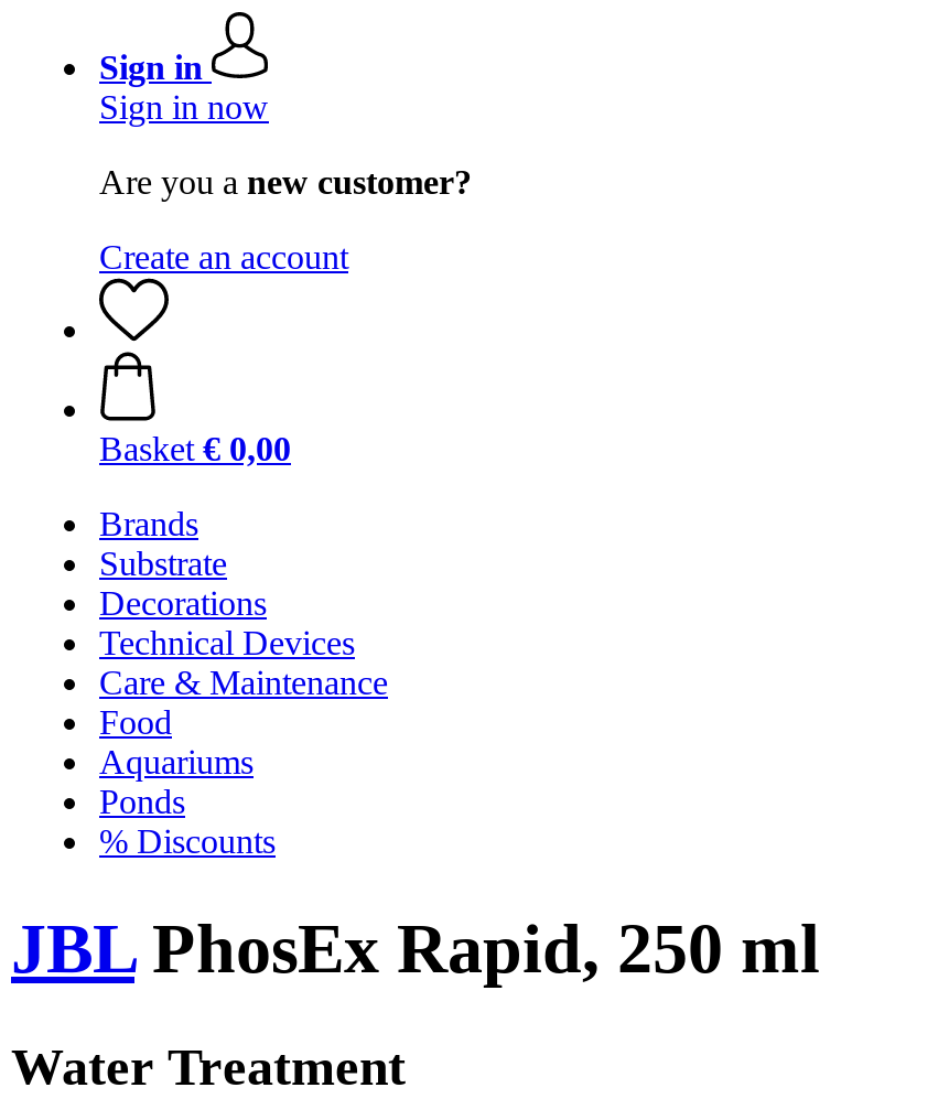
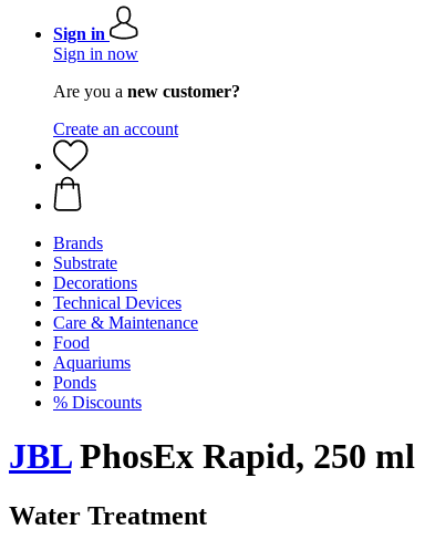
[99,430,291,467] Basket € 0,00 -> none

